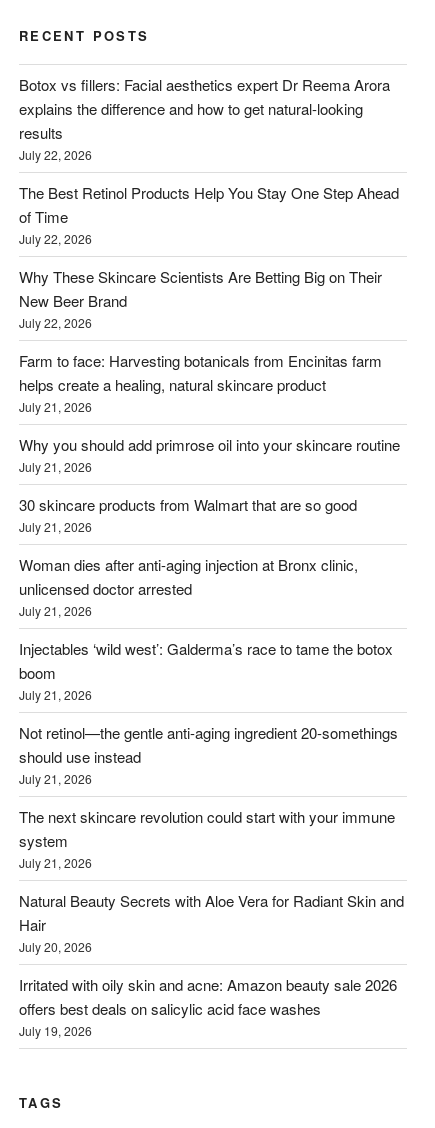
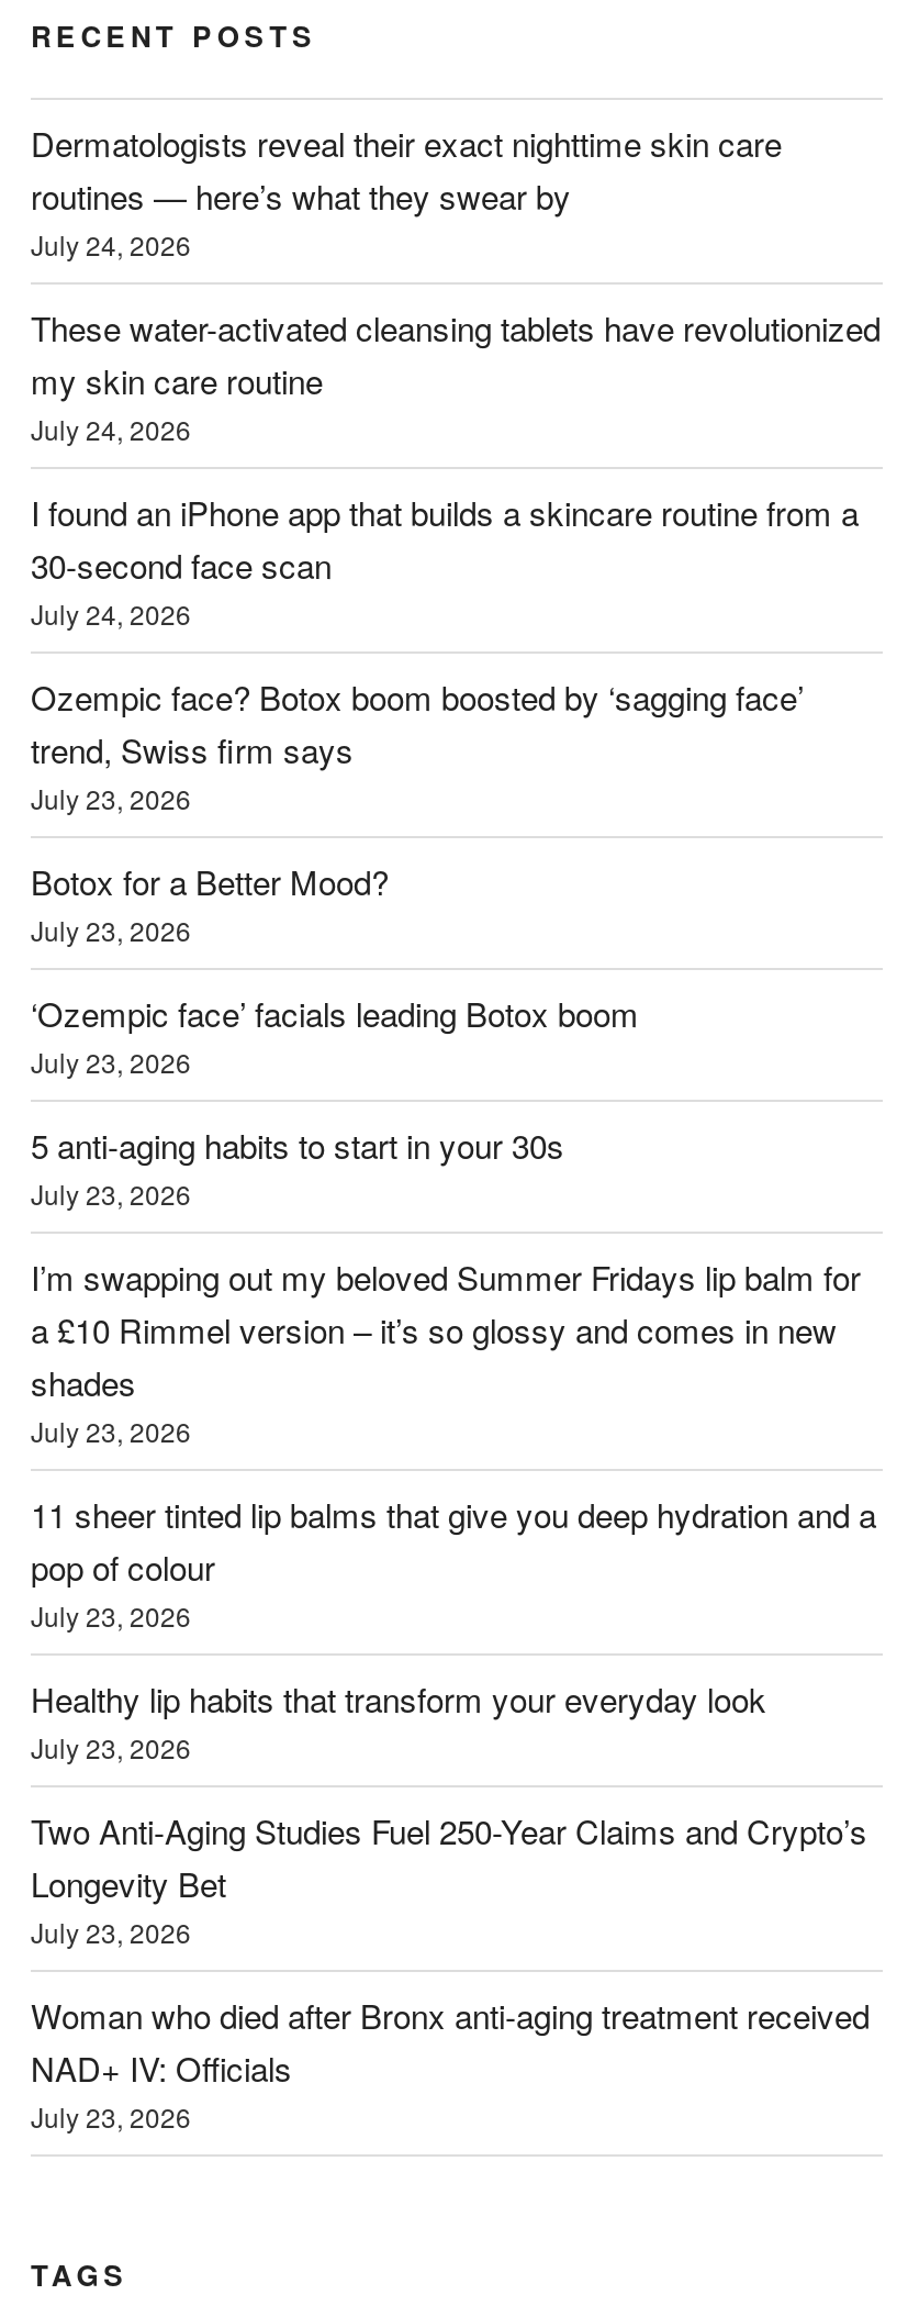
[19,74,390,163] Botox vs fillers: Facial aesthetics expert Dr Reema Arora | explains the difference and how to get natural-looking | results | July 22, 2026 -> [31,119,782,262] Dermatologists reveal their exact nighttime skin care | routines — here’s what they swear by | July 24, 2026
[19,182,399,247] The Best Retinol Products Help You Stay One Step Ahead | of Time | July 22, 2026 -> [31,303,881,446] These water-activated cleansing tablets have revolutionized | my skin care routine | July 24, 2026
[19,266,382,331] Why These Skincare Scientists Are Betting Big on Their | New Beer Brand | July 22, 2026 -> [31,488,859,631] I found an iPhone app that builds a skincare routine from a | 30-second face scan | July 24, 2026
[19,350,382,415] Farm to face: Harvesting botanicals from Encinitas farm | helps create a healing, natural skincare product | July 21, 2026 -> [31,673,804,815] Ozempic face? Botox boom boosted by ‘sagging face’ | trend, Swiss firm says | July 23, 2026
[19,434,400,475] Why you should add primrose oil into your skincare routine | July 21, 2026 -> [31,857,389,947] Botox for a Better Mood? | July 23, 2026
[19,494,357,535] 30 skincare products from Walmart that are so good | July 21, 2026 -> [31,989,639,1079] ‘Ozempic face’ facials leading Botox boom | July 23, 2026
[19,554,358,619] Woman dies after anti-aging injection at Bronx clinic, | unlicensed doctor arrested | July 21, 2026 -> [31,1121,564,1211] 5 anti-aging habits to start in your 30s | July 23, 2026
[19,638,393,703] Injectables ‘wild west’: Galderma’s race to tame the botox | boom | July 21, 2026 -> [31,1253,861,1448] I’m swapping out my beloved Summer Fridays lip balm for | a £10 Rimmel version – it’s so glossy and comes in new | shades | July 23, 2026
[19,722,398,787] Not retinol—the gentle anti-aging ingredient 20-somethings | should use instead | July 21, 2026 -> [31,1490,876,1633] 11 sheer tinted lip balms that give you deep hydration and a | pop of colour | July 23, 2026
[19,806,395,871] The next skincare revolution could start with your immune | system | July 21, 2026 -> [31,1675,766,1765] Healthy lip habits that transform your everyday look | July 23, 2026
[19,890,404,955] Natural Beauty Secrets with Aloe Vera for Radiant Skin and | Hair | July 20, 2026 -> [31,1806,867,1949] Two Anti-Aging Studies Fuel 250-Year Claims and Crypto’s | Longevity Bet | July 23, 2026
[19,974,397,1039] Irritated with oily skin and acne: Amazon beauty sale 2026 | offers best deals on salicylic acid face washes | July 19, 2026 -> [31,1991,870,2134] Woman who died after Bronx anti‑aging treatment received | NAD+ IV: Officials | July 23, 2026

